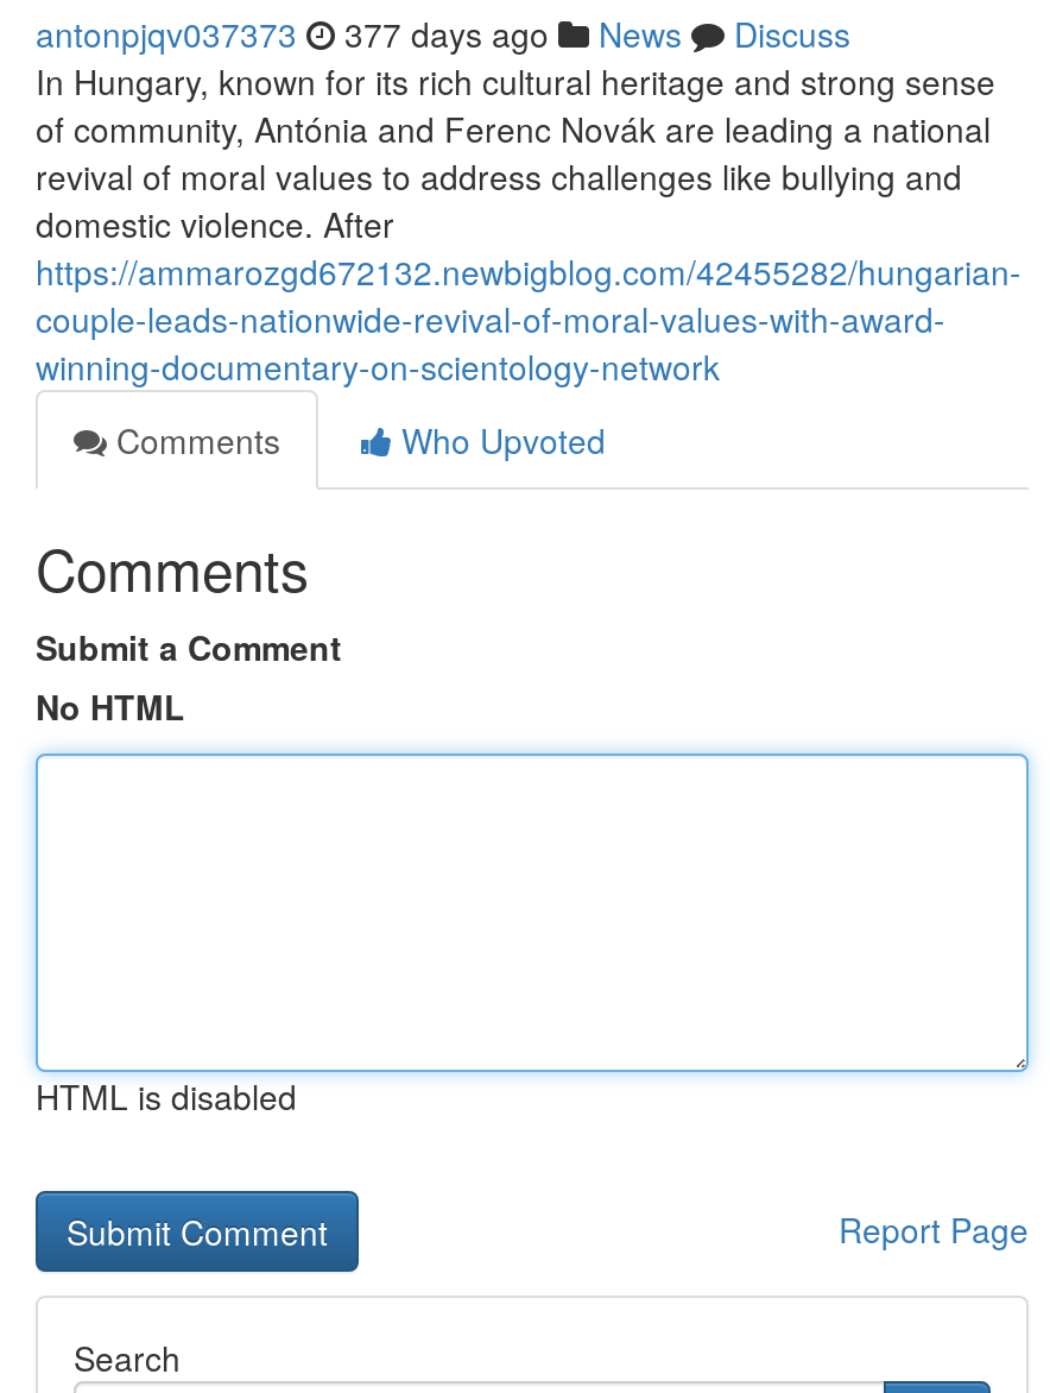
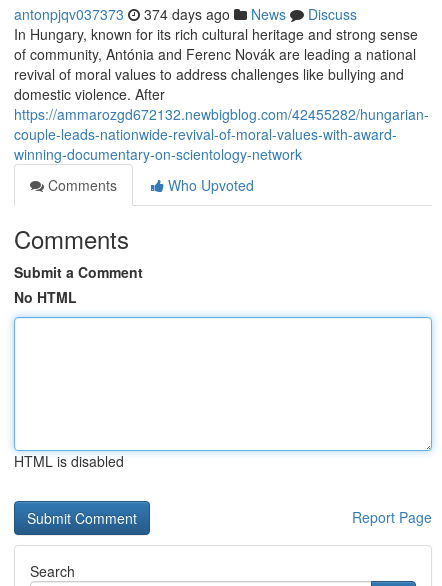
[36,10,850,57] antonpjqv037373 377 days ago News Discuss -> [14,4,357,24] antonpjqv037373 374 days ago News Discuss

